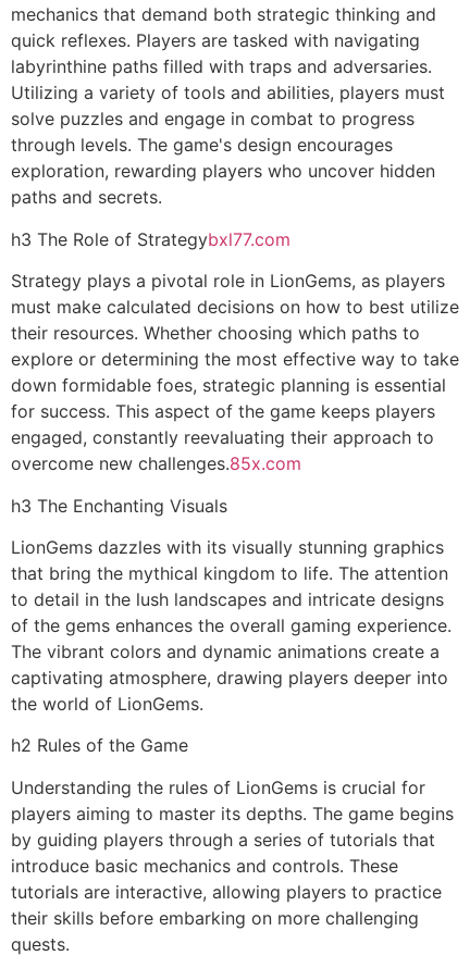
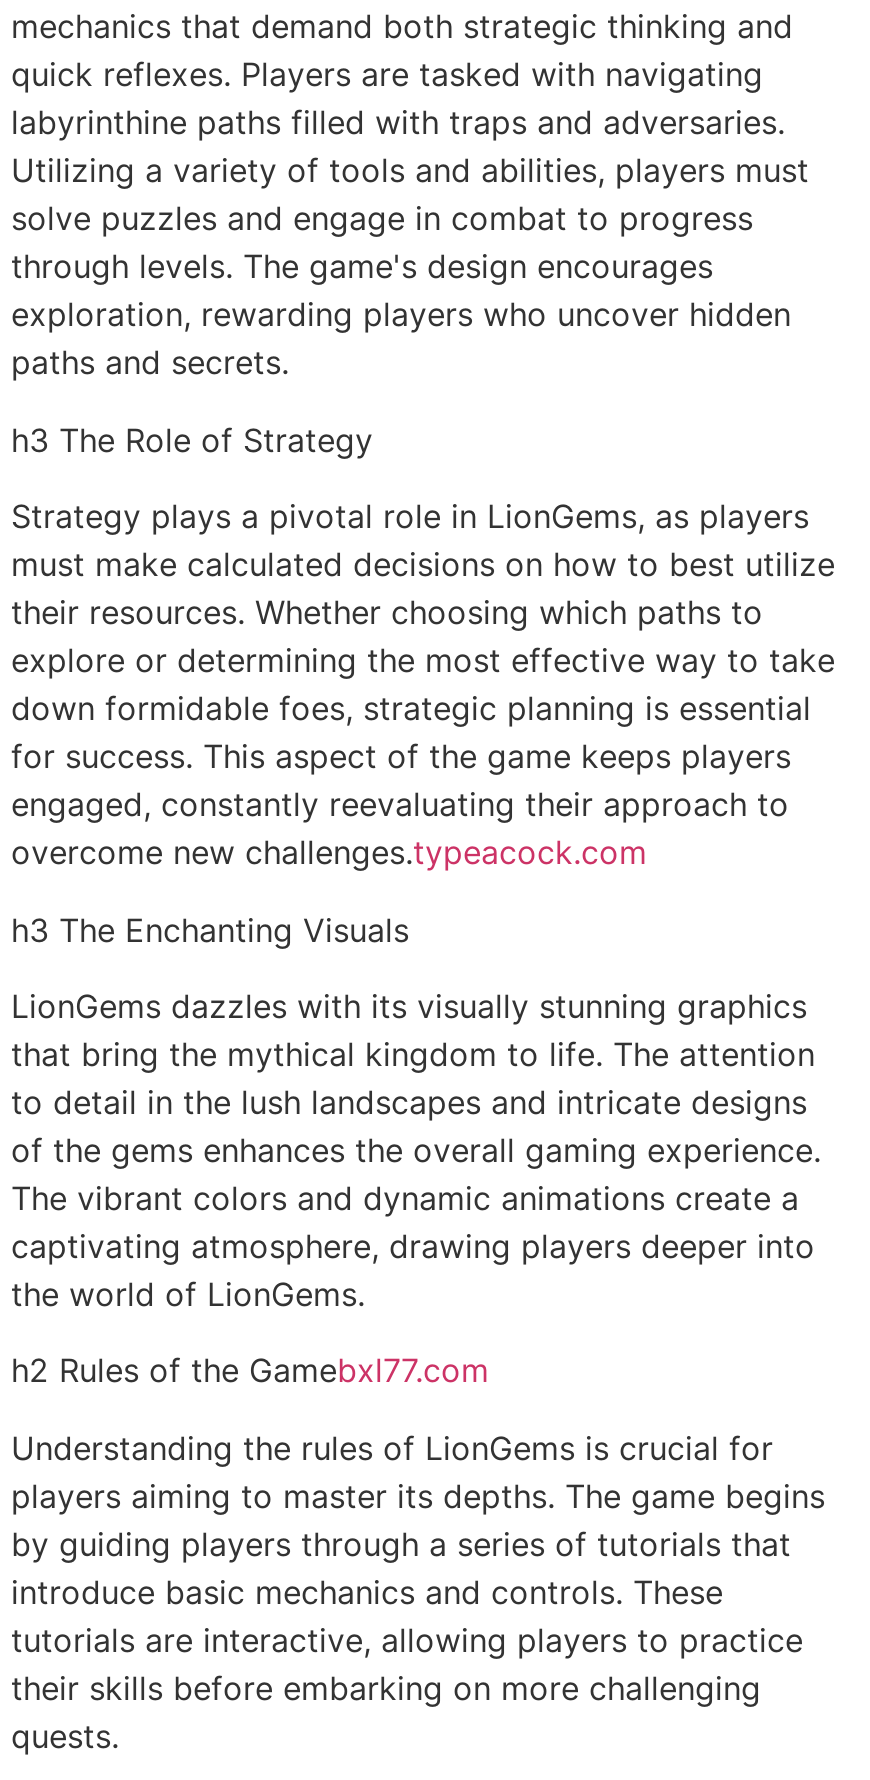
[11,228,290,250] h3 The Role of Strategybxl77.com -> [11,420,373,460] h3 The Role of Strategy
[11,453,301,474] overcome new challenges.85x.com -> [11,832,647,872] overcome new challenges.typeacock.com
[11,734,188,756] h2 Rules of the Game -> [11,1351,489,1391] h2 Rules of the Gamebxl77.com

